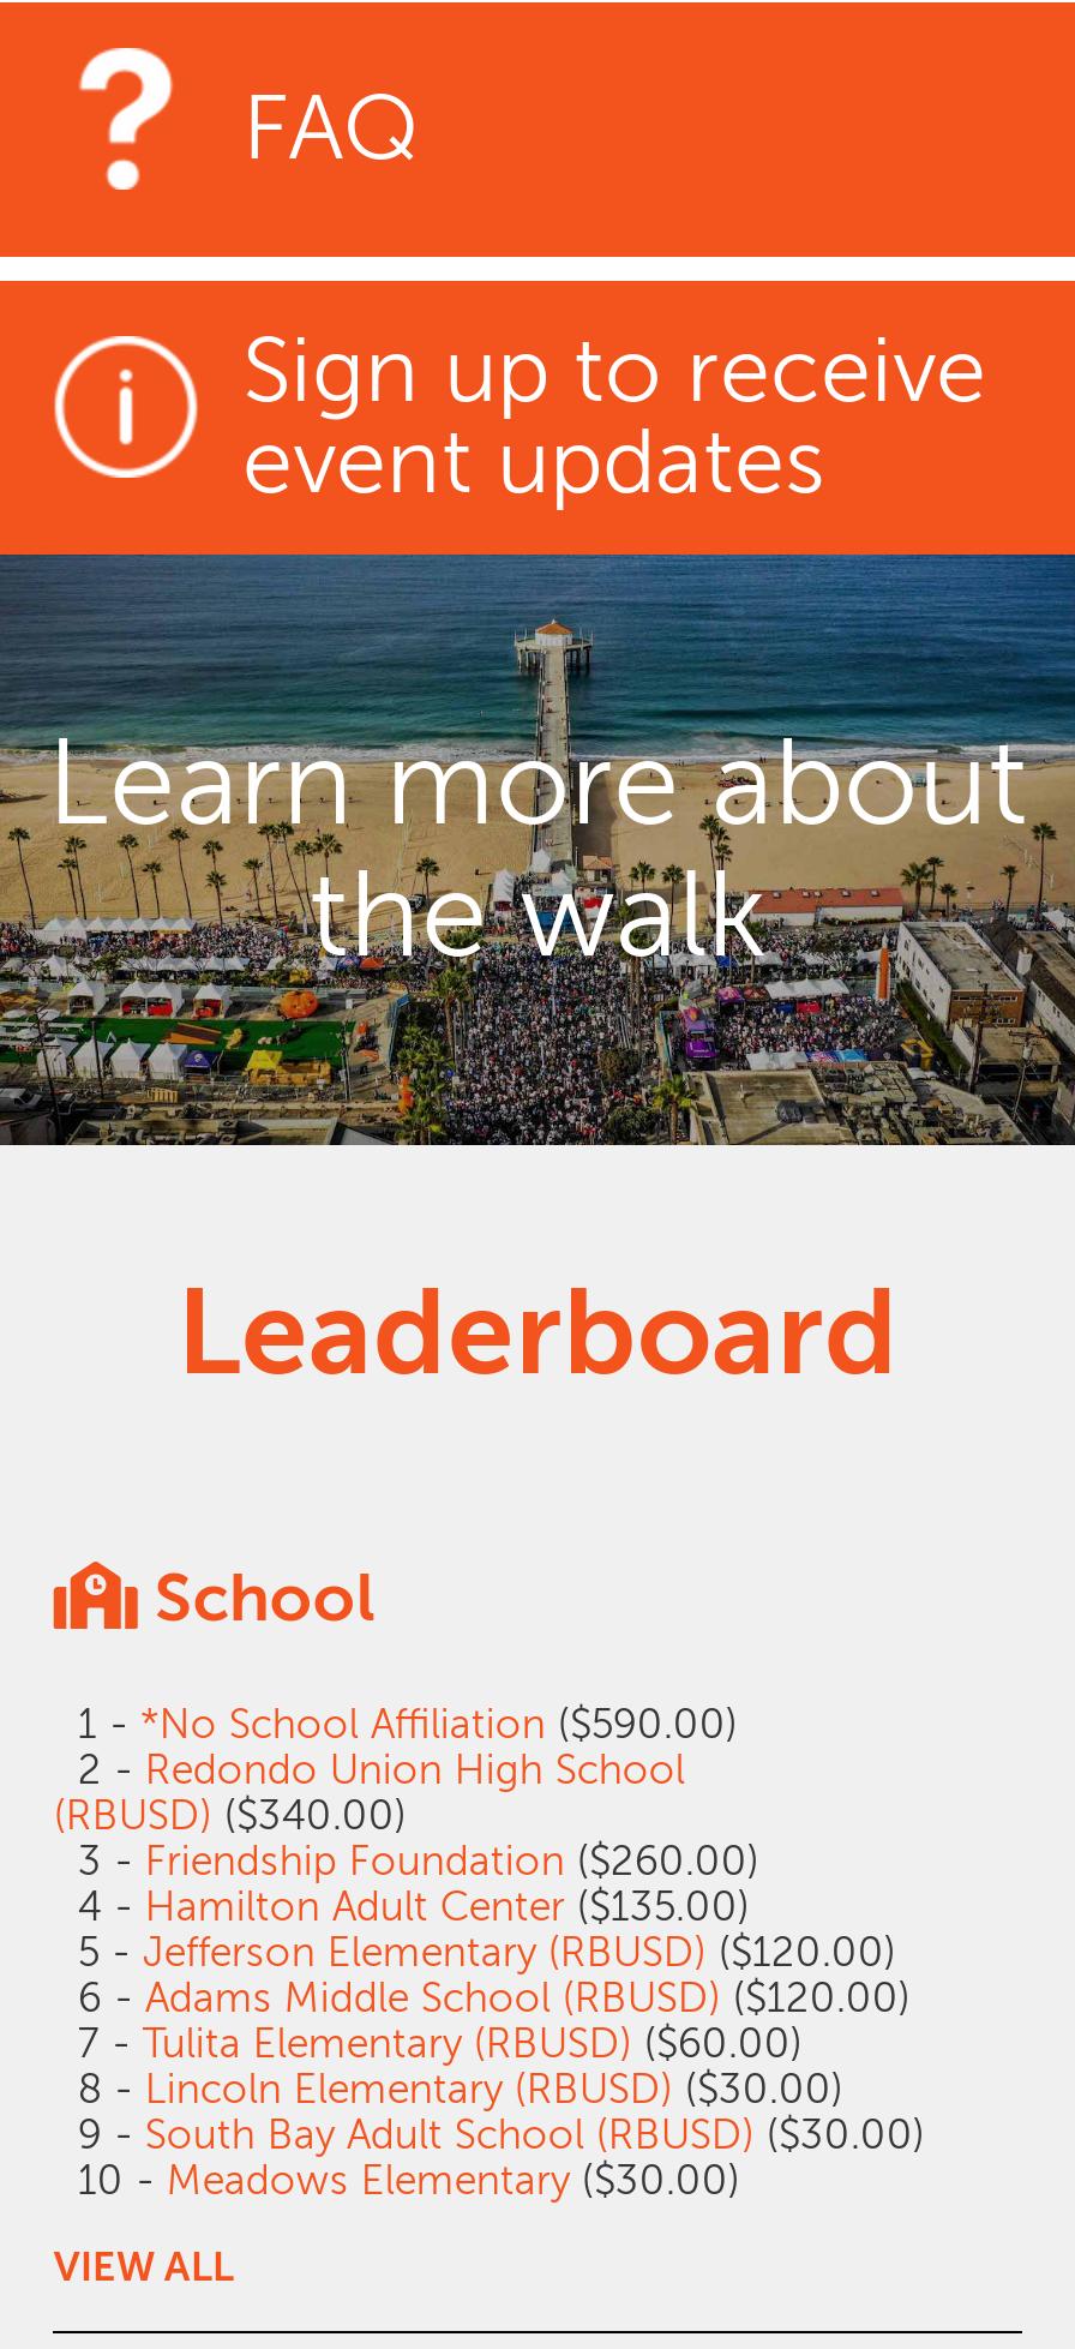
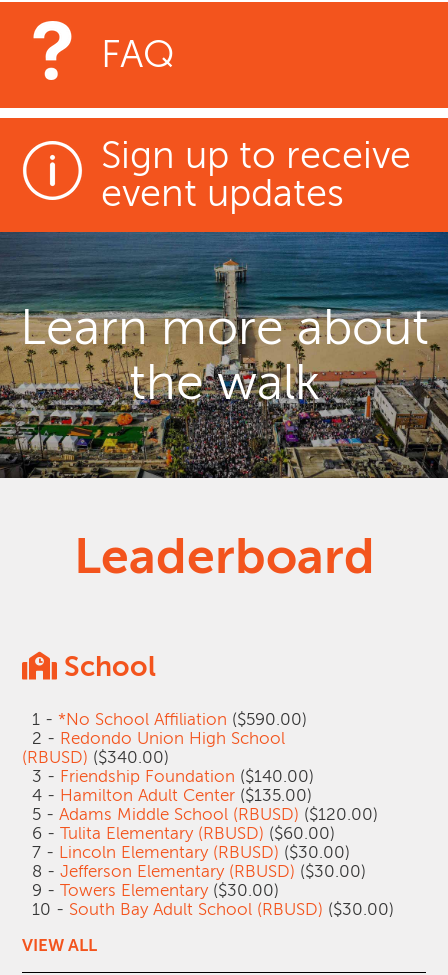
[54,1839,759,1884] 3 - Friendship Foundation ($260.00) -> [22,767,314,786] 3 - Friendship Foundation ($140.00)
[54,1930,925,2204] 5 - Jefferson Elementary (RBUSD) ($120.00) | 6 - Adams Middle School (RBUSD) ($120.00) | 7 - Tulita Elementary (RBUSD) ($60.00) | 8 - Lincoln Elementary (RBUSD) ($30.00) | 9 - South Bay Adult School (RBUSD) ($30.00) | 10 - Meadows Elementary ($30.00) -> [22,805,394,919] 5 - Adams Middle School (RBUSD) ($120.00) | 6 - Tulita Elementary (RBUSD) ($60.00) | 7 - Lincoln Elementary (RBUSD) ($30.00) | 8 - Jefferson Elementary (RBUSD) ($30.00) | 9 - Towers Elementary ($30.00) | 10 - South Bay Adult School (RBUSD) ($30.00)

